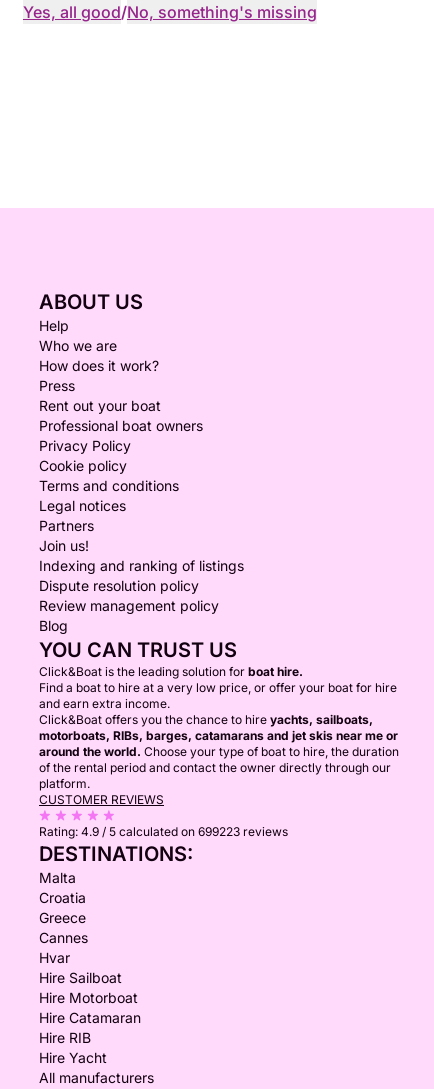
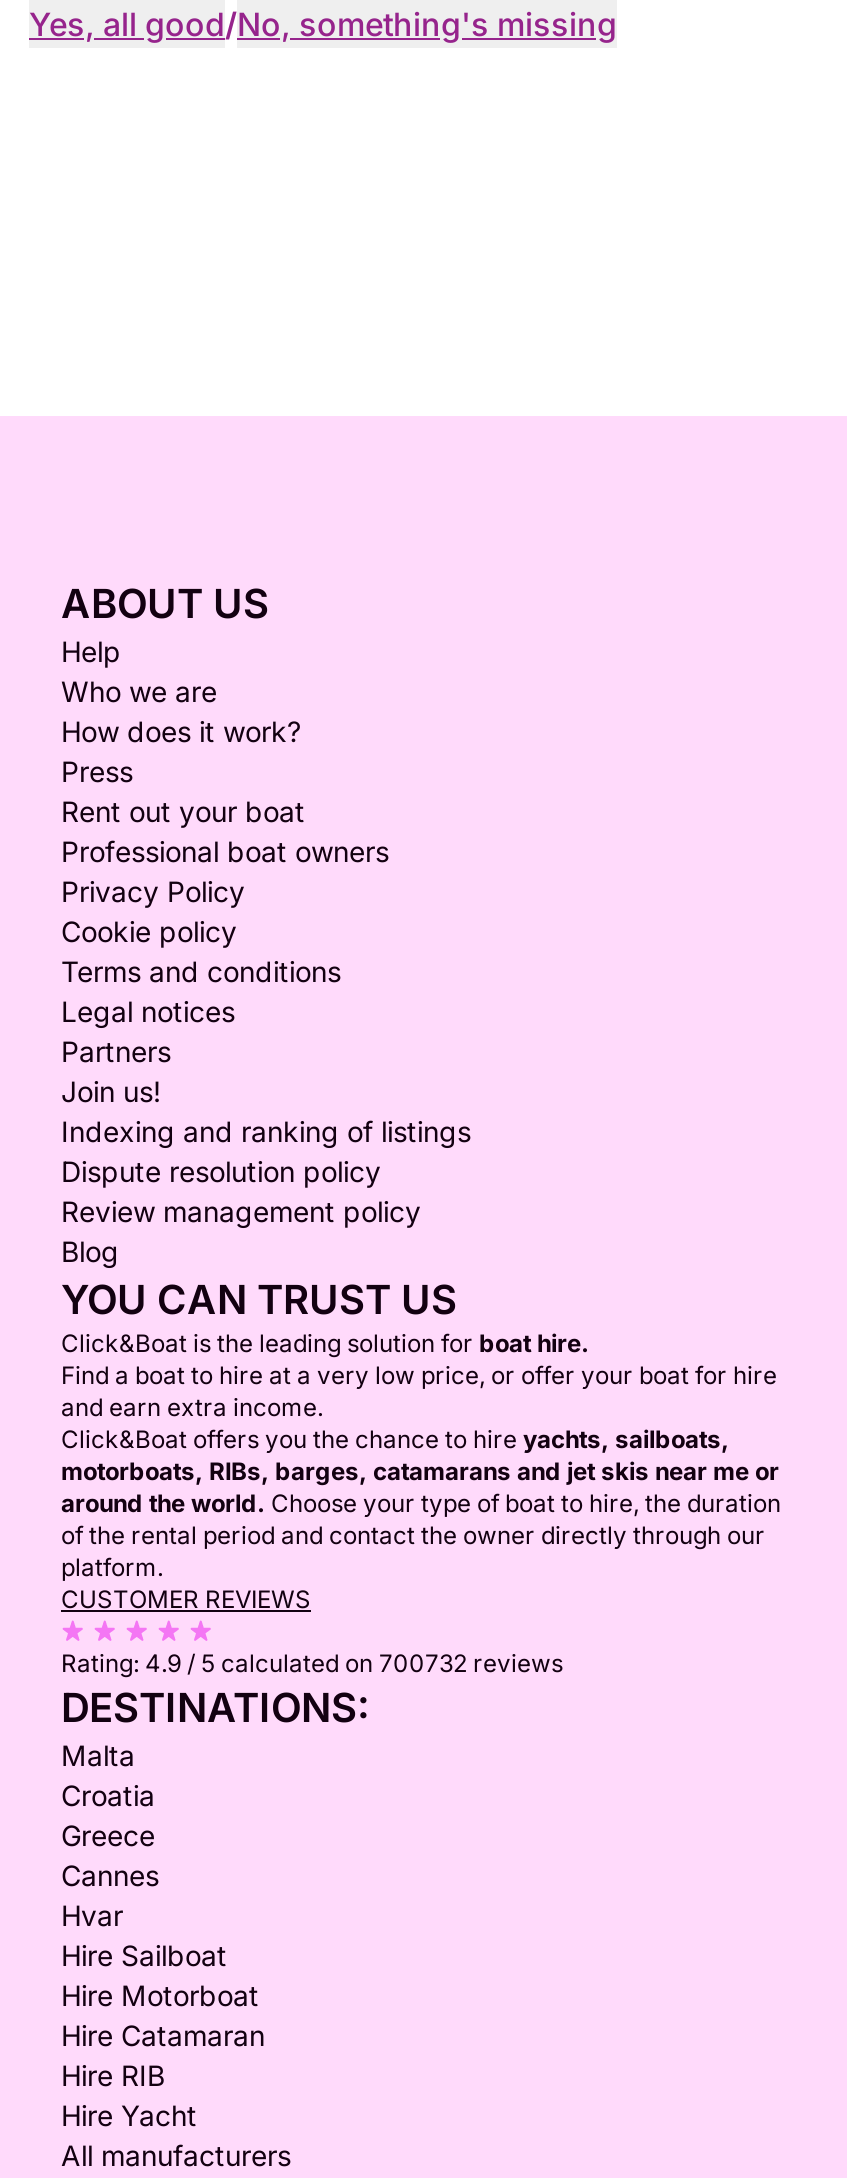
[39,824,288,839] Rating: 4.9 / 5 calculated on 699223 reviews -> [61,1648,563,1678] Rating: 4.9 / 5 calculated on 700732 reviews

